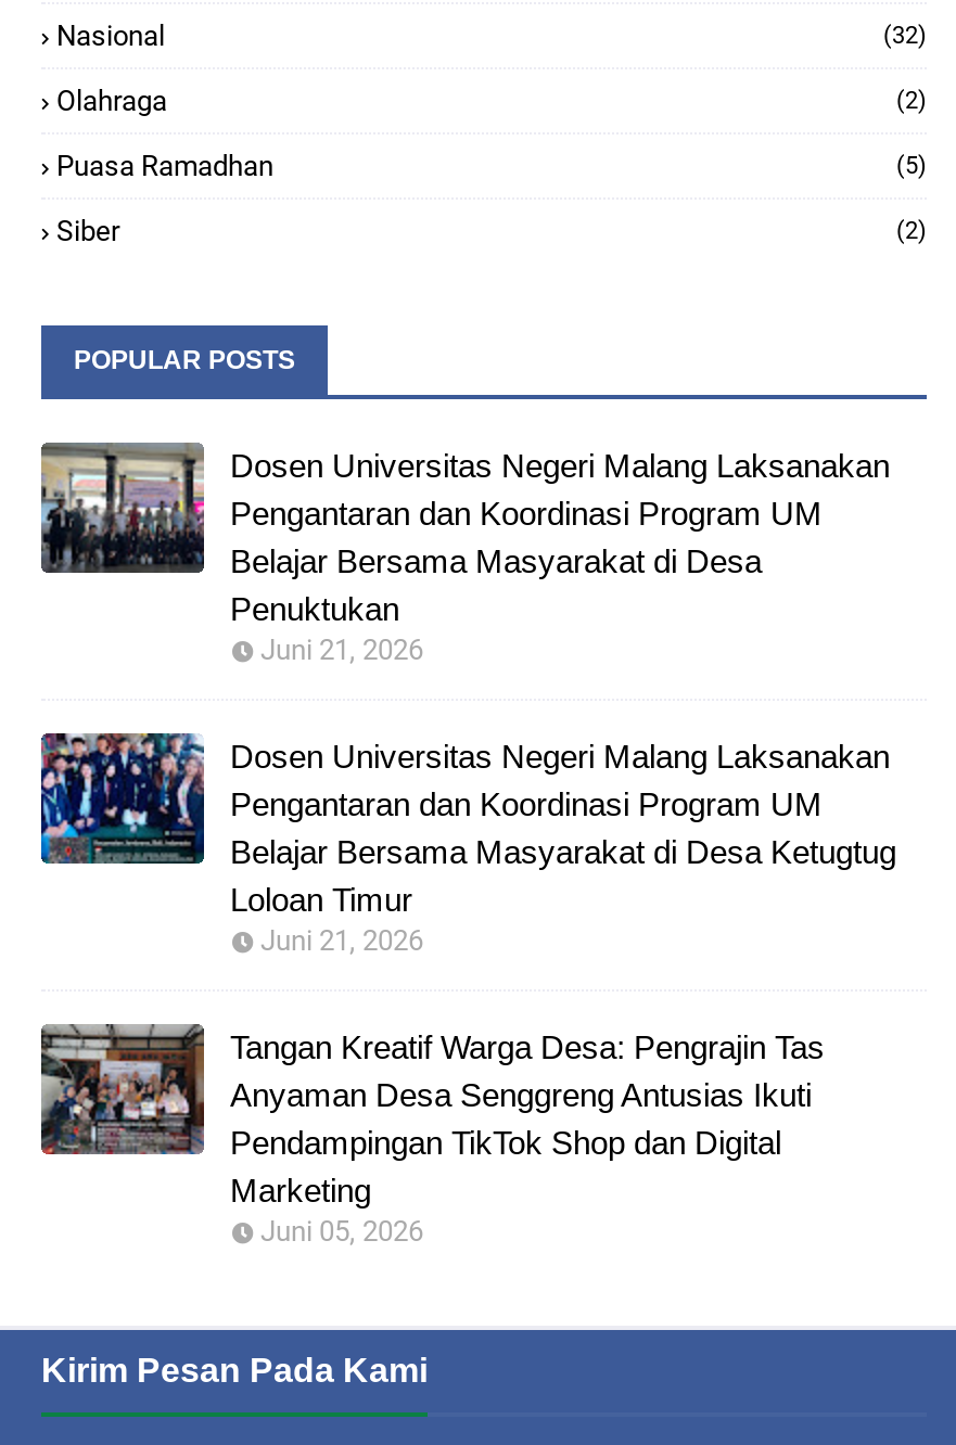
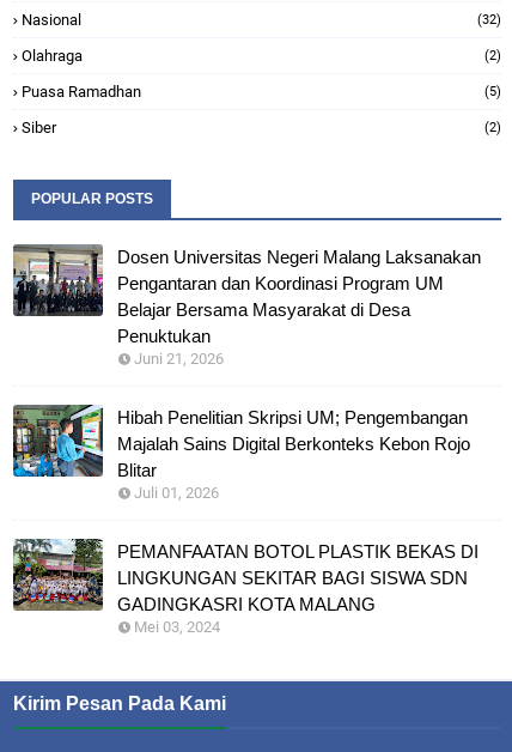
[41,731,896,956] [image] | Dosen Universitas Negeri Malang Laksanakan | Pengantaran dan Koordinasi Program UM | Belajar Bersama Masyarakat di Desa Ketugtug | Loloan Timur | Juni 21, 2026 -> [12,404,470,501] [image] | Hibah Penelitian Skripsi UM; Pengembangan | Majalah Sains Digital Berkonteks Kebon Rojo | Blitar | Juli 01, 2026
[41,1022,825,1247] [image] | Tangan Kreatif Warga Desa: Pengrajin Tas | Anyaman Desa Senggreng Antusias Ikuti | Pendampingan TikTok Shop dan Digital | Marketing | Juni 05, 2026 -> [13,538,479,636] [image] | PEMANFAATAN BOTOL PLASTIK BEKAS DI | LINGKUNGAN SEKITAR BAGI SISWA SDN | GADINGKASRI KOTA MALANG | Mei 03, 2024

